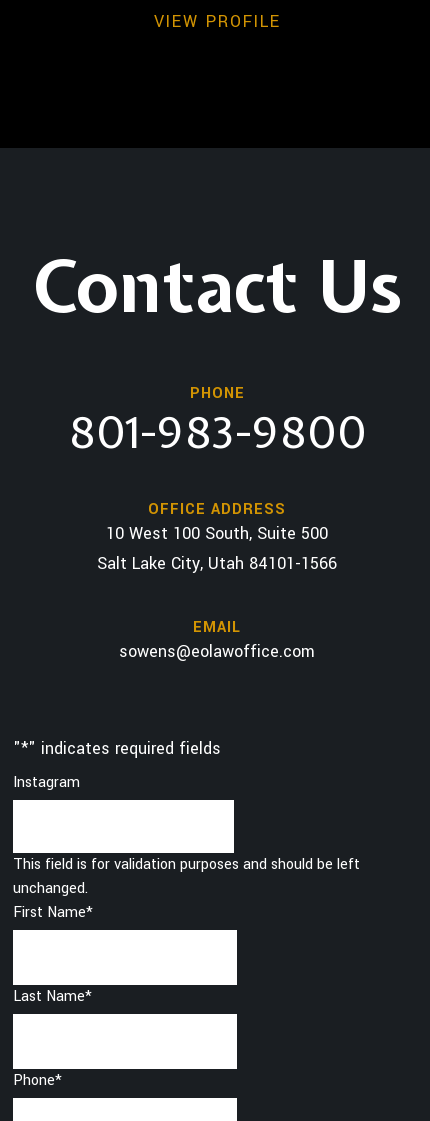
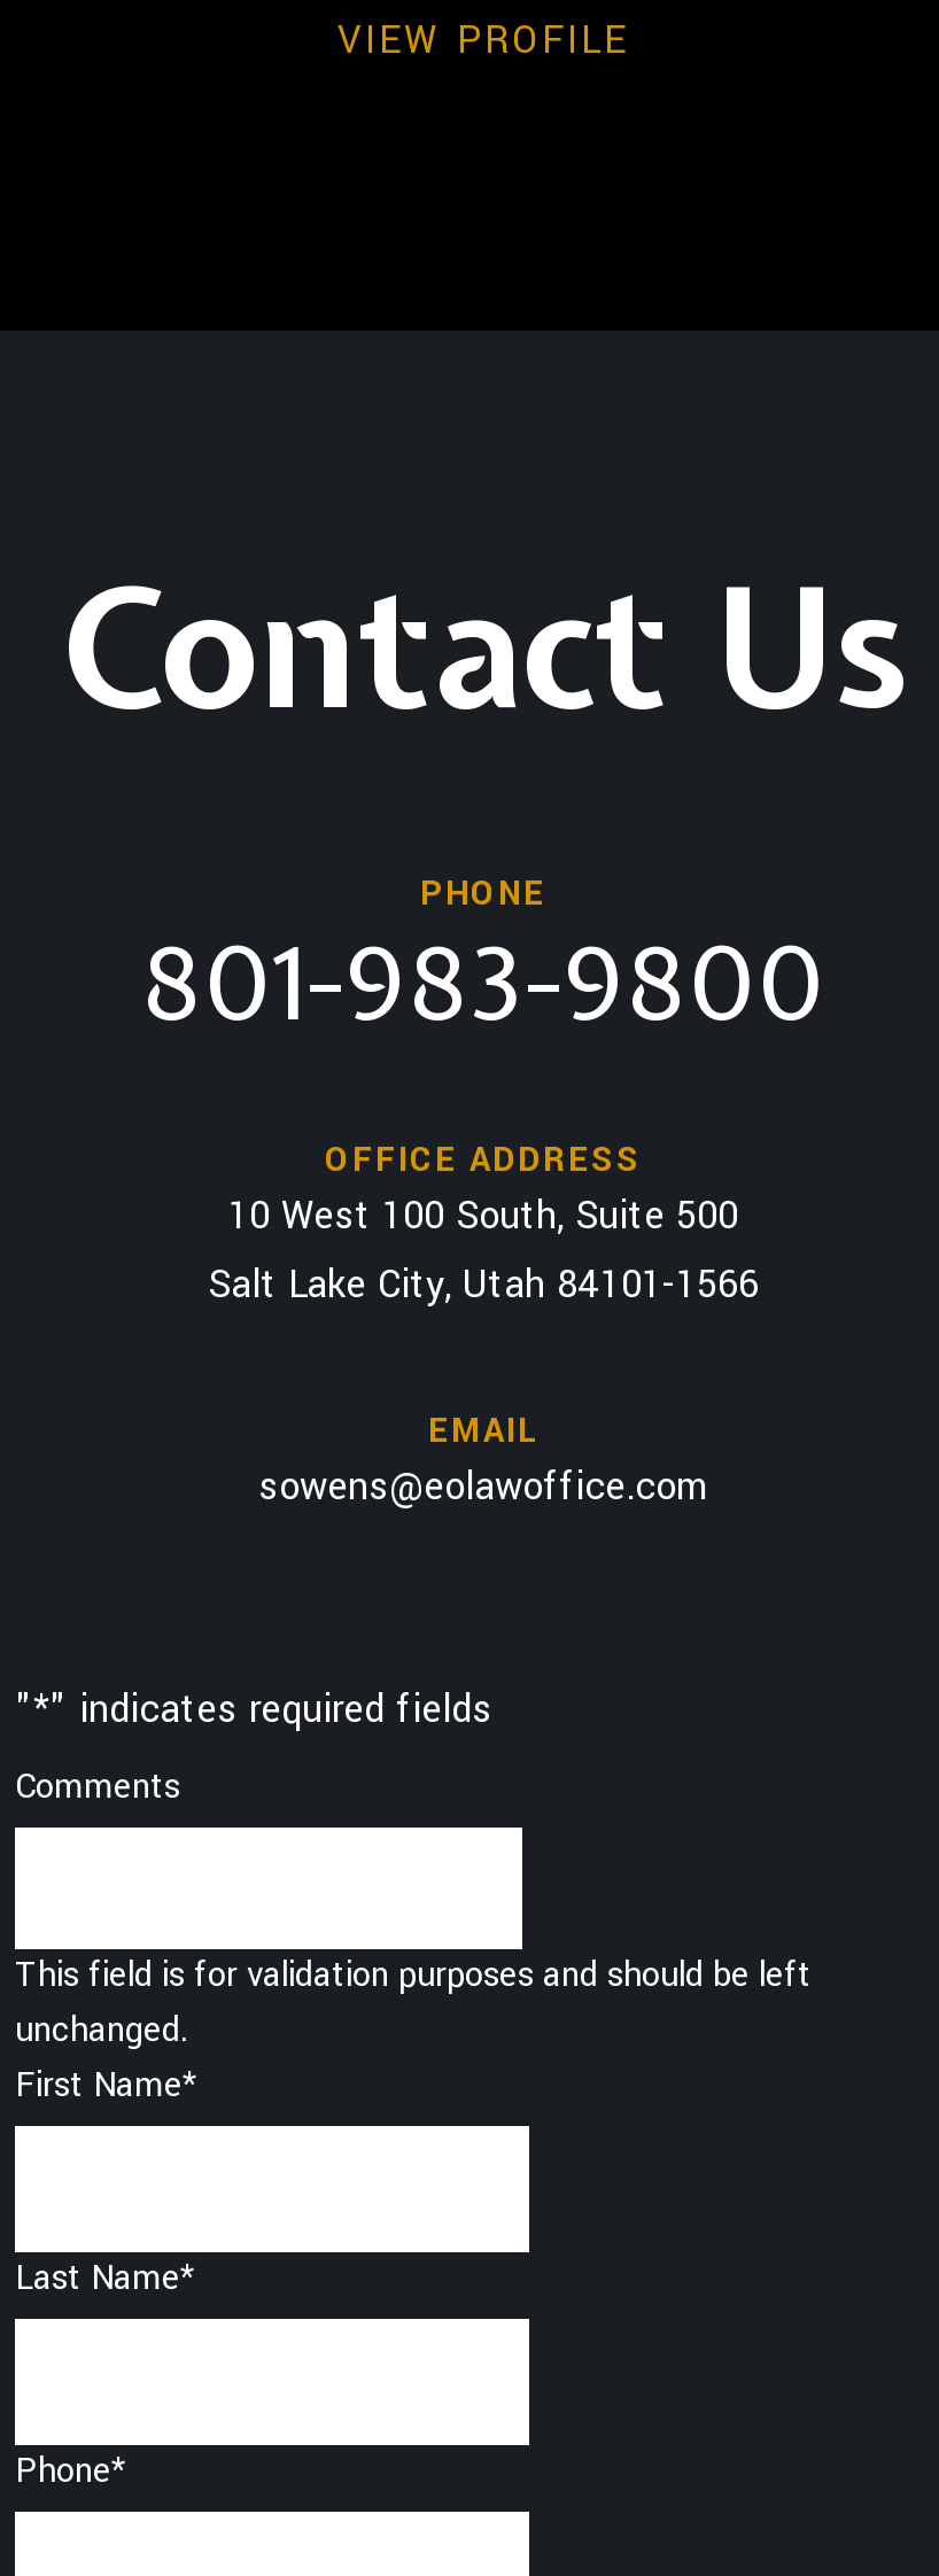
[13,772,80,793] Instagram -> [15,1763,180,1811] Comments

